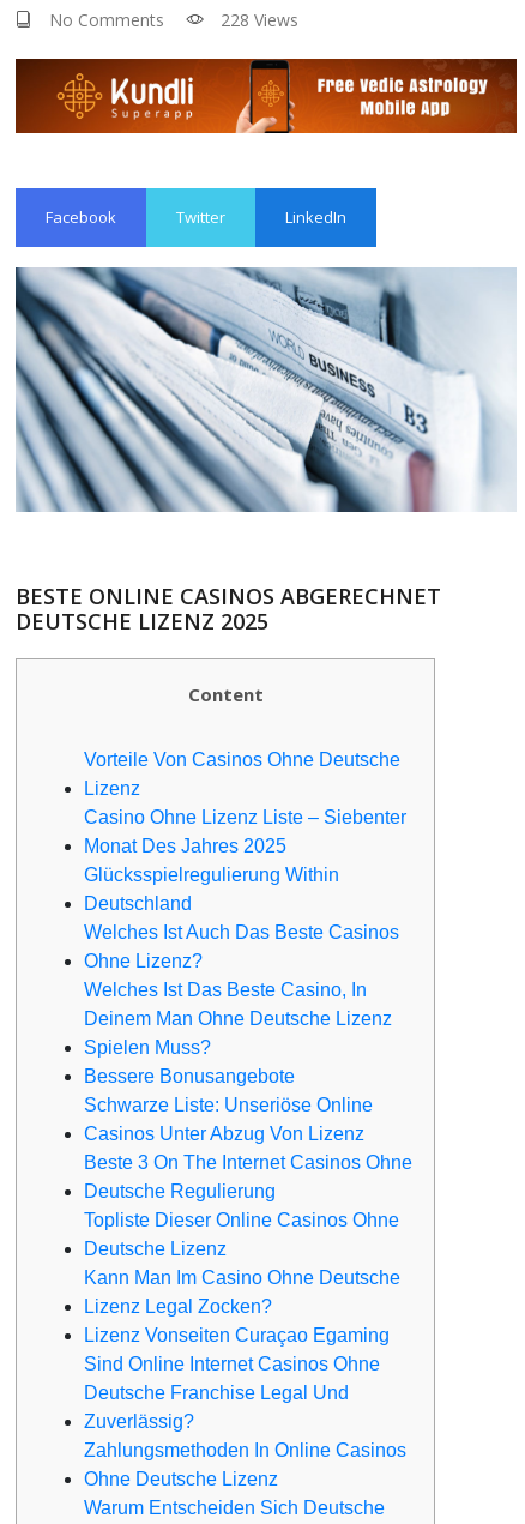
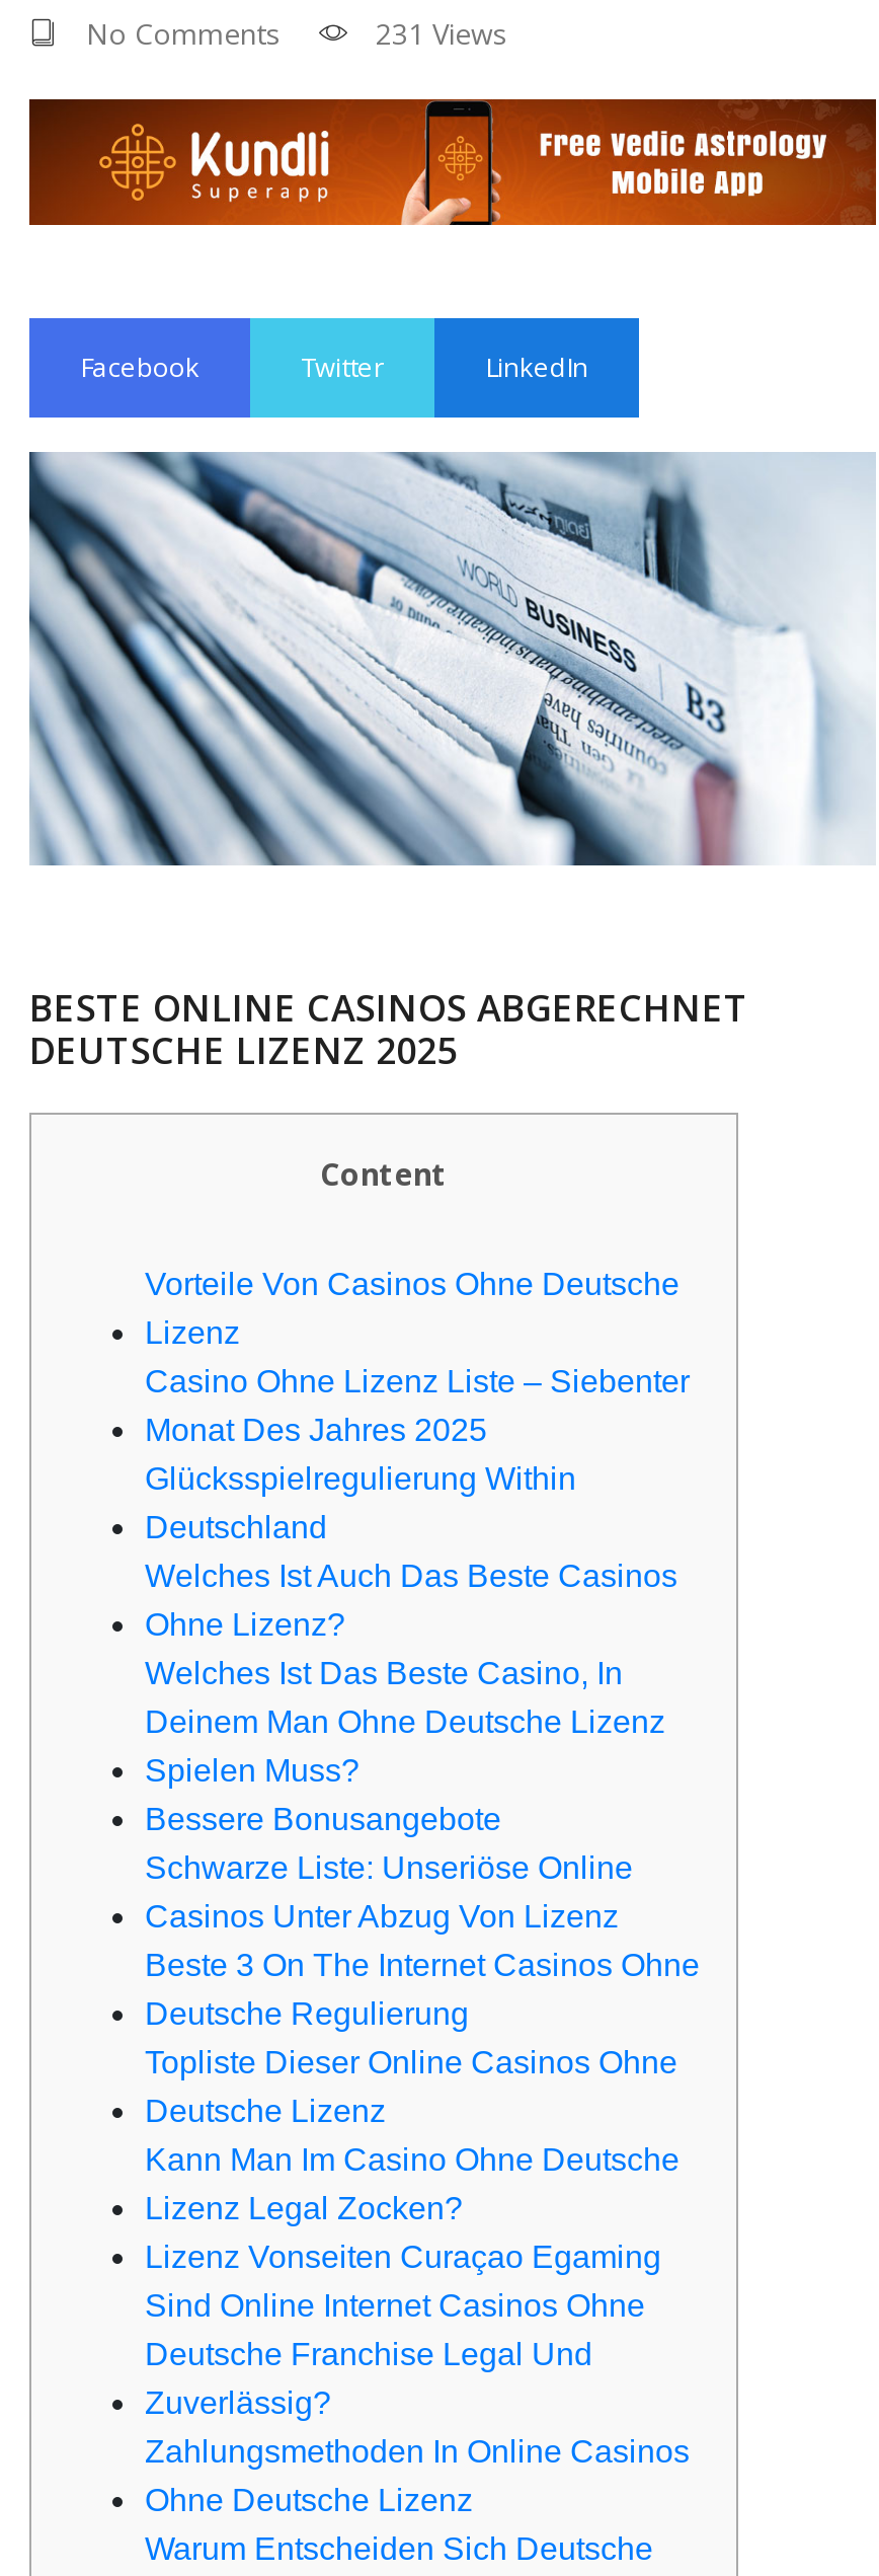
[216,8,298,31] 228 Views -> [368,14,507,53] 231 Views

